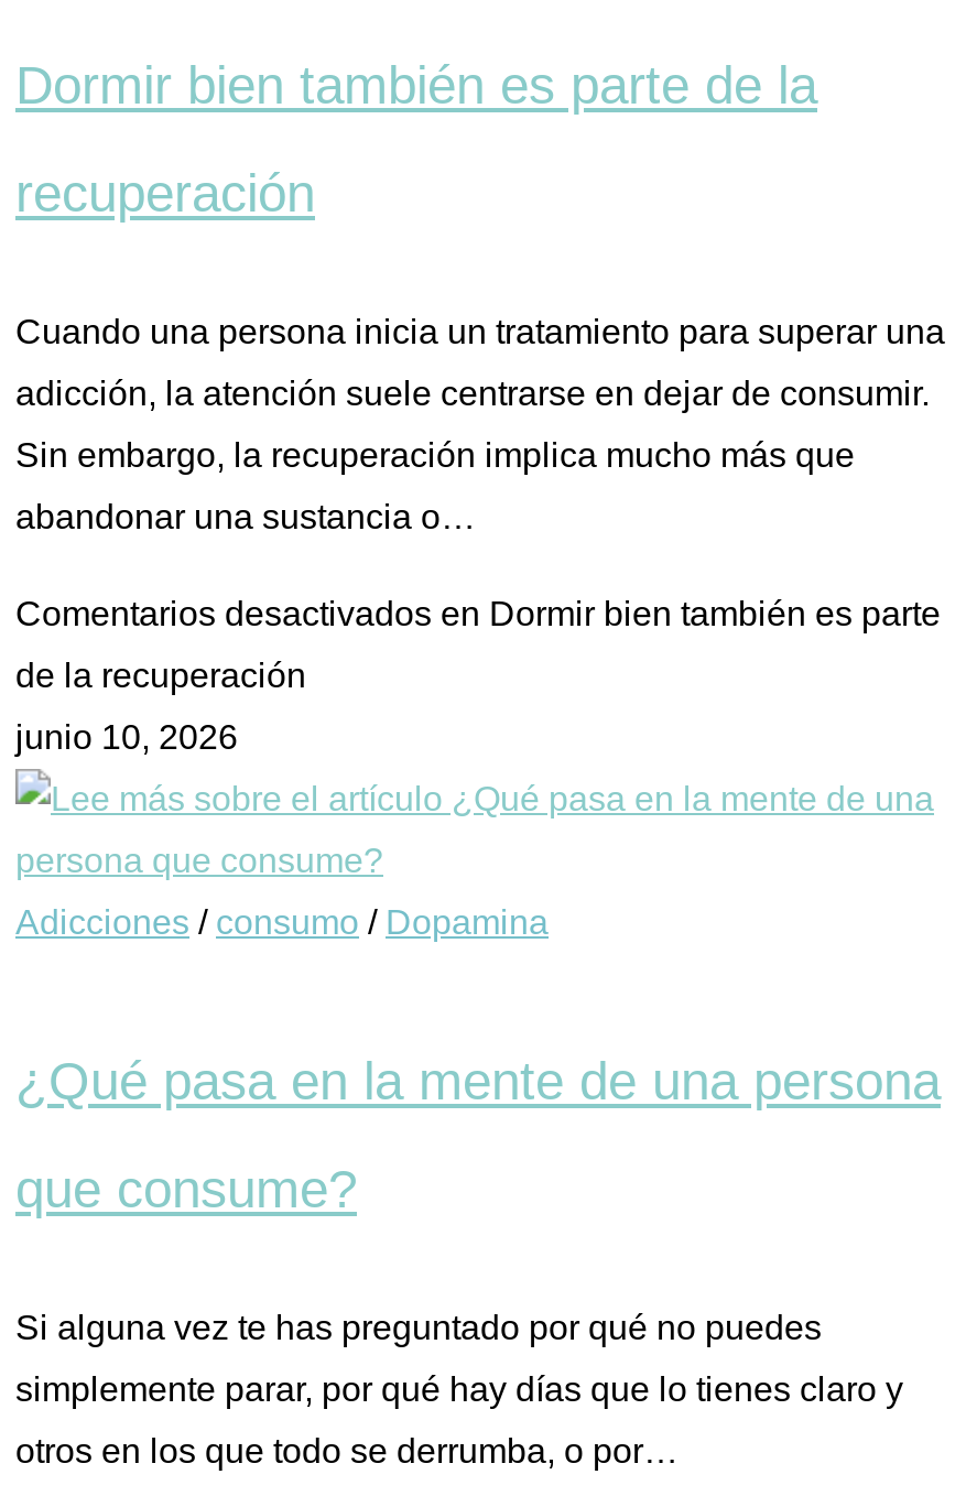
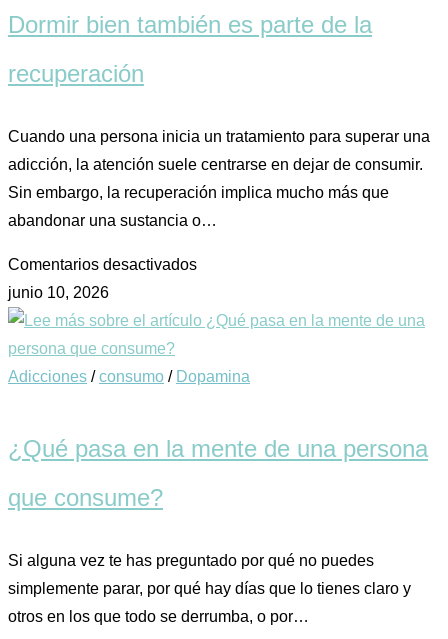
[15,594,941,693] Comentarios desactivados en Dormir bien también es parte | de la recuperación -> [8,256,197,273] Comentarios desactivados

